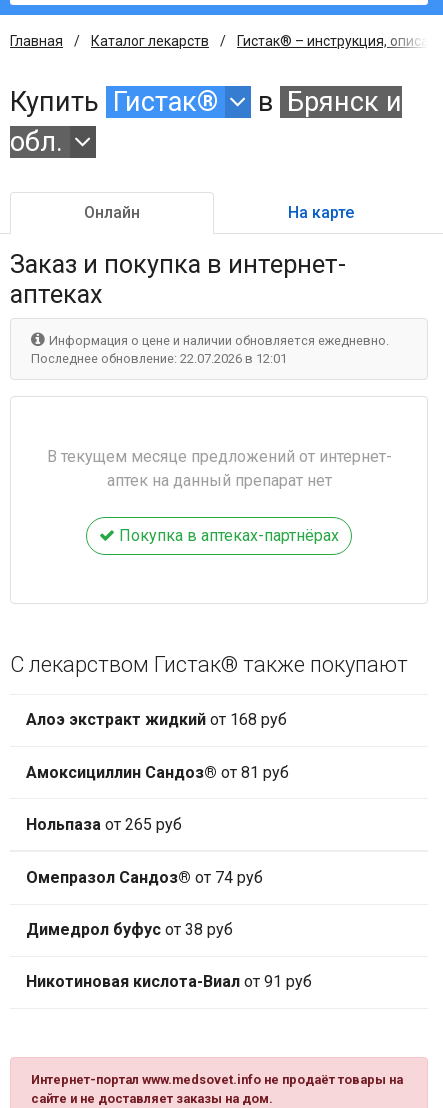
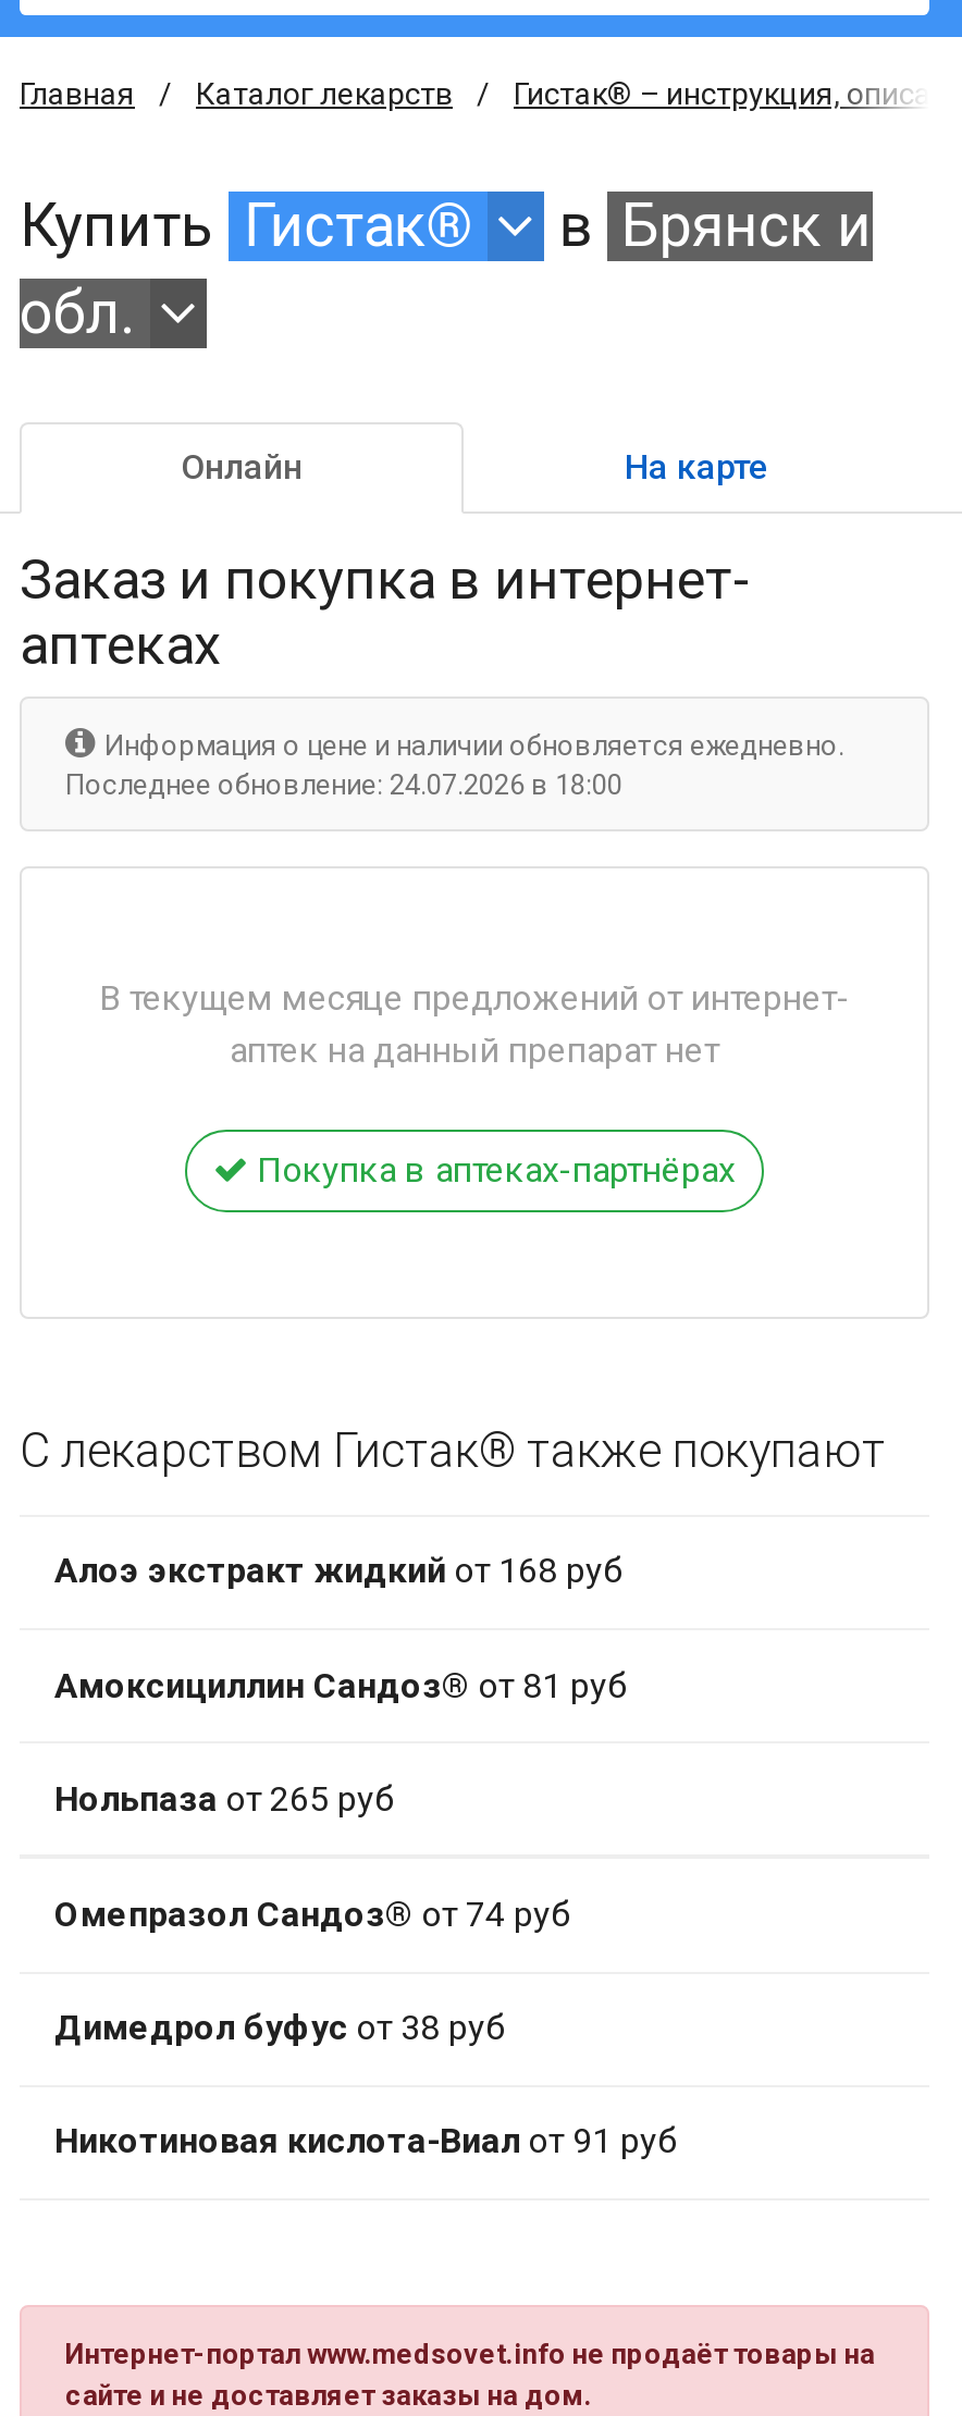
[31,351,287,366] Последнее обновление: 22.07.2026 в 12:01 -> [65,768,622,801] Последнее обновление: 24.07.2026 в 18:00

